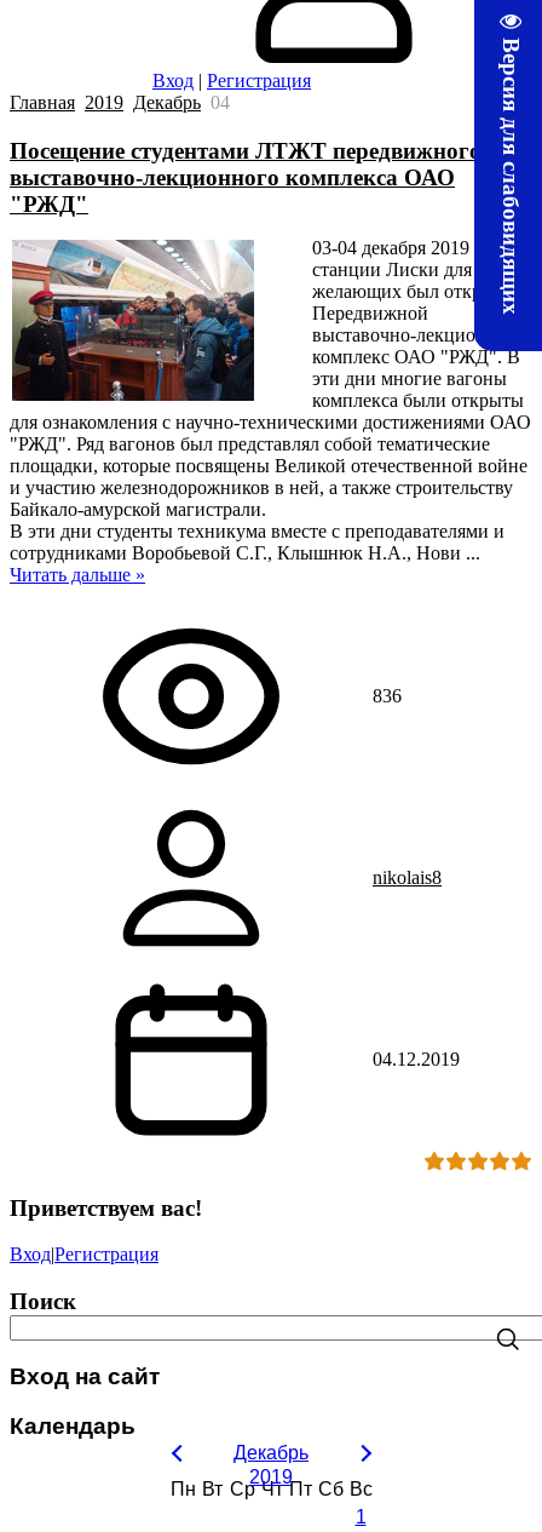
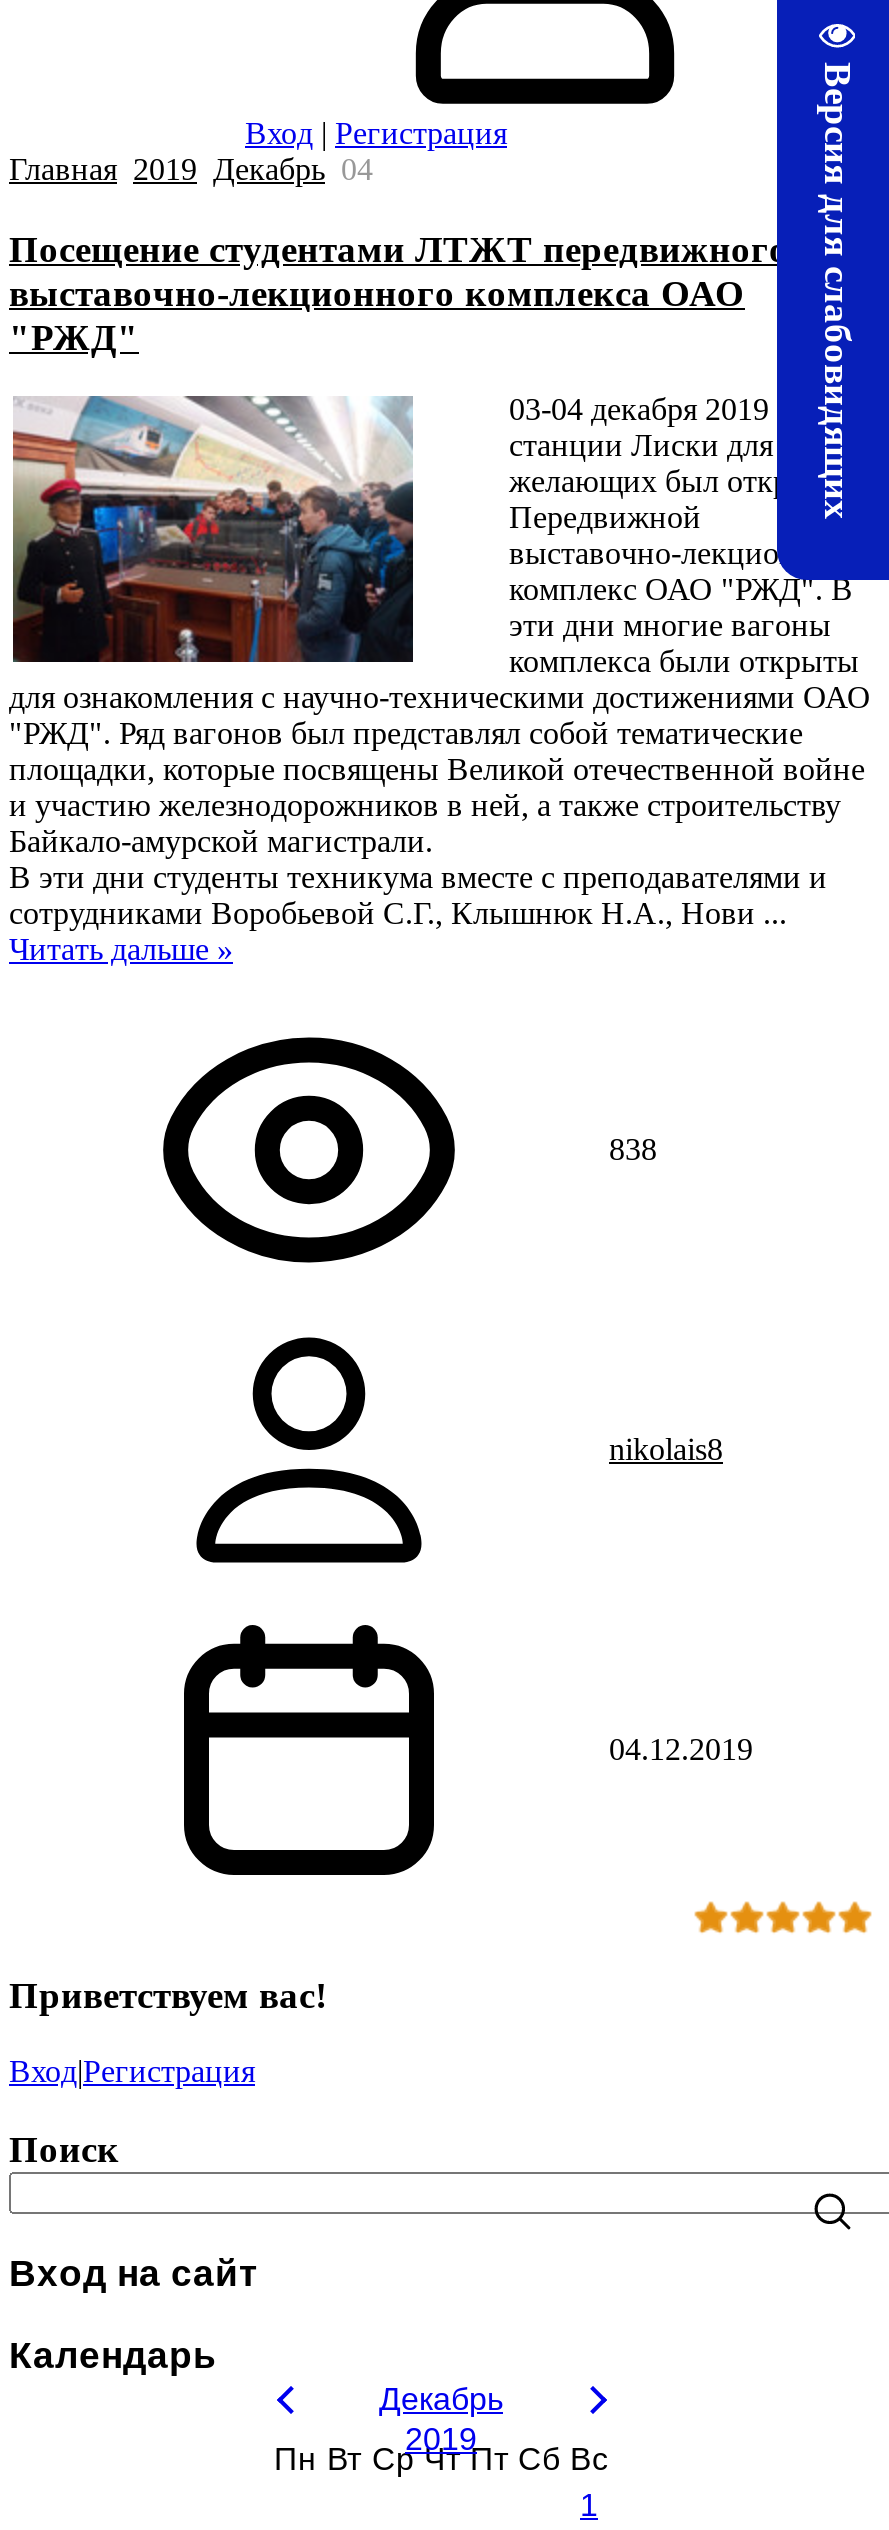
[373,685,402,706] 836 -> [609,1132,657,1166] 838

